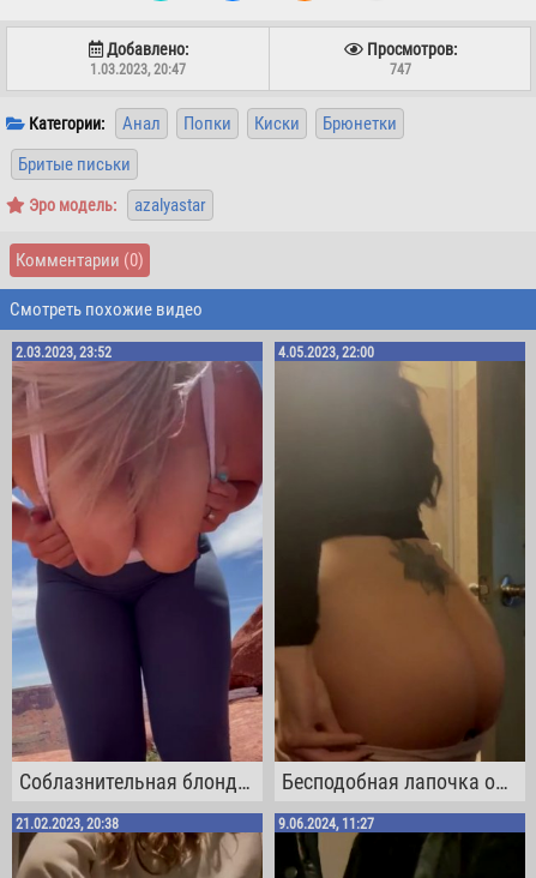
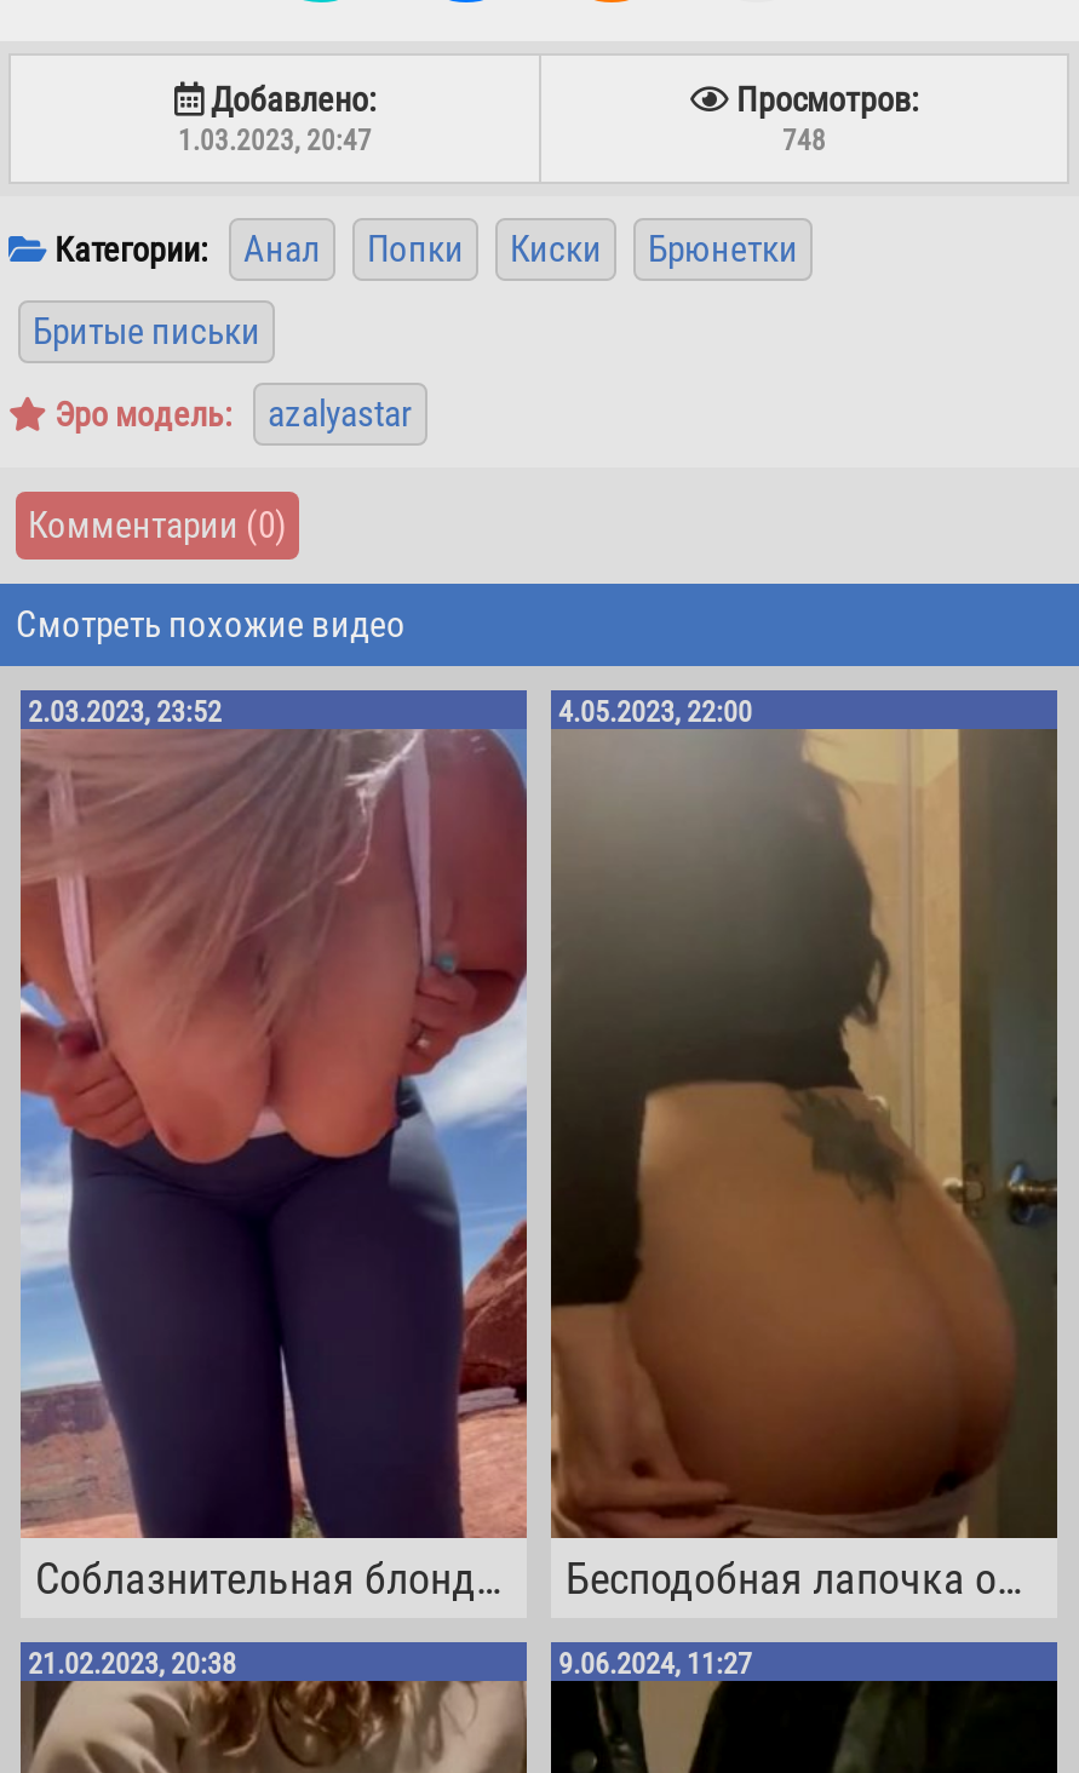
[389,61,411,78] 747 -> [782,124,826,157] 748

